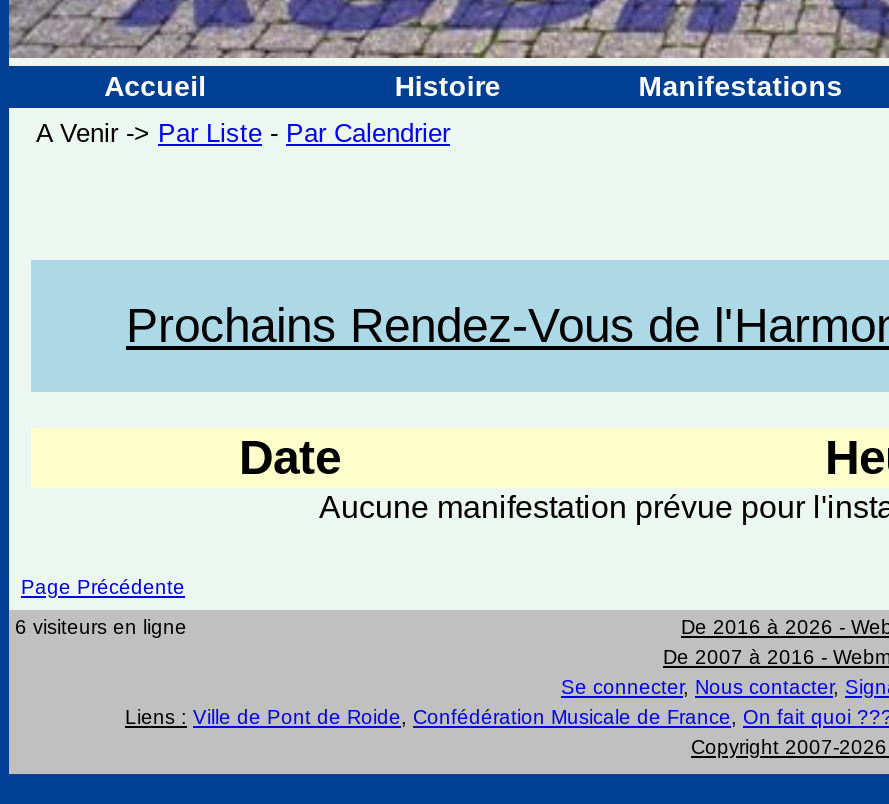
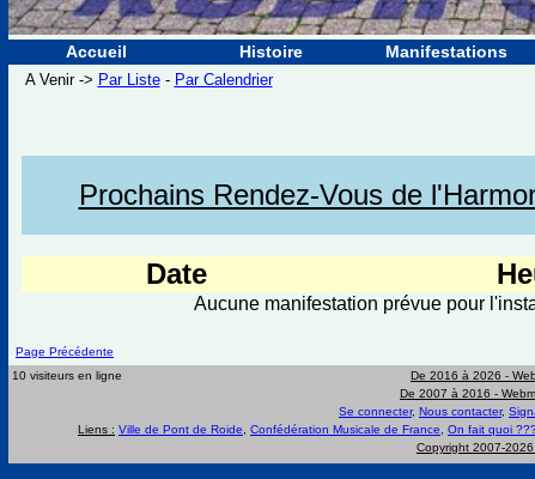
[15,615,187,637] 6 visiteurs en ligne -> [12,368,122,381] 10 visiteurs en ligne

